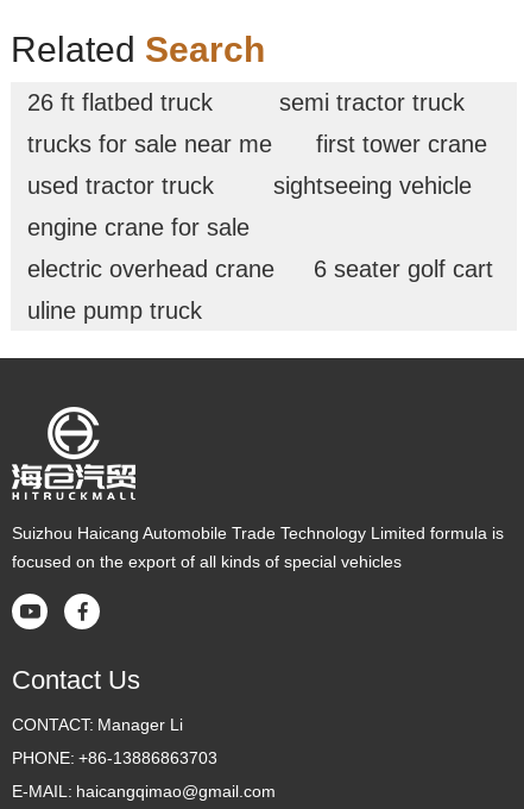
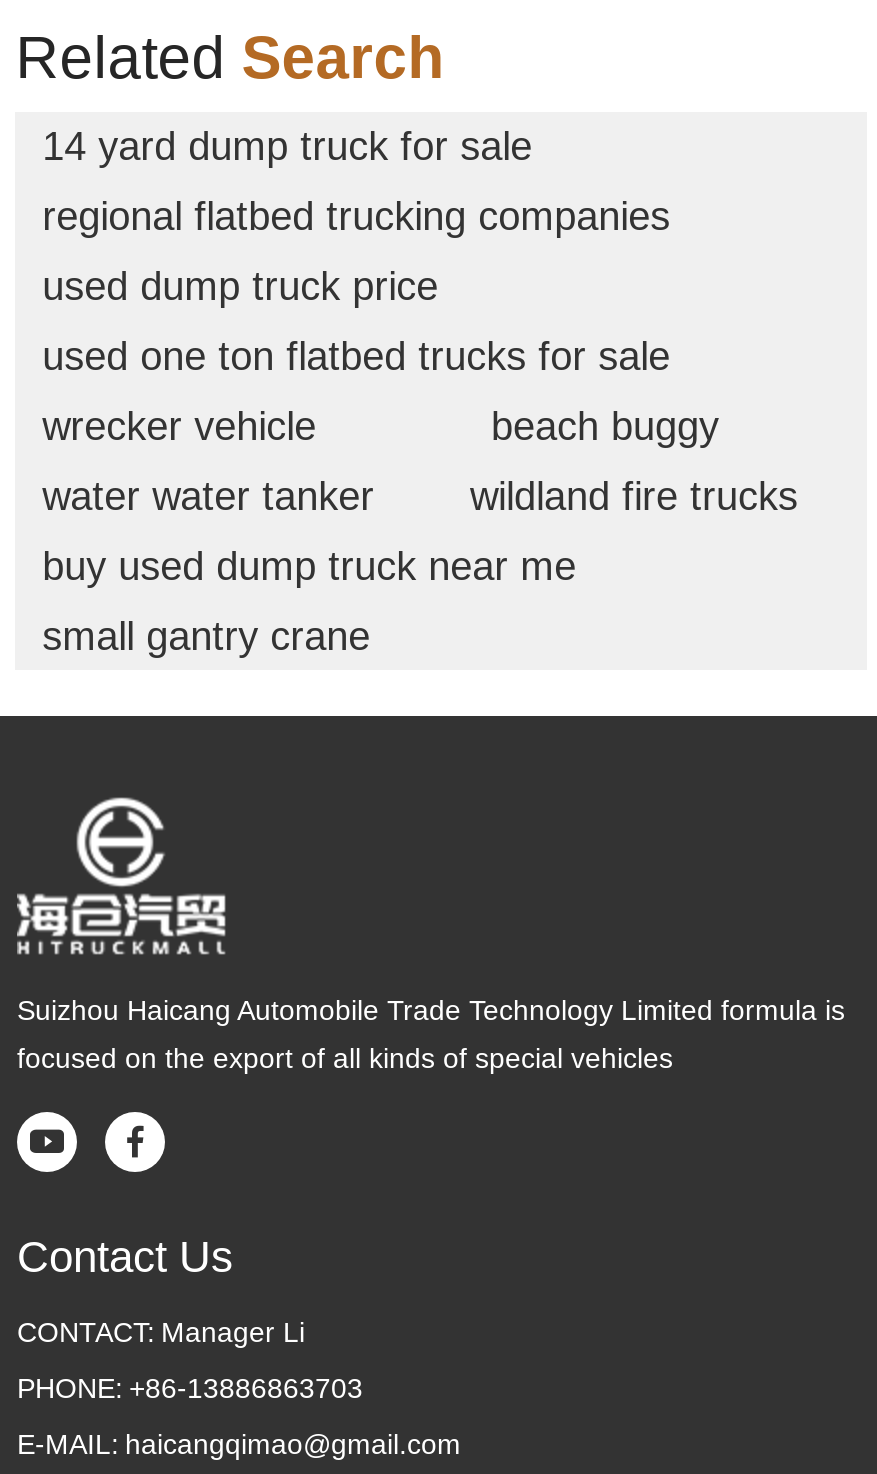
[27,89,493,323] 26 ft flatbed truck | semi tractor truck | trucks for sale near me | first tower crane | used tractor truck | sightseeing vehicle | engine crane for sale | electric overhead crane | 6 seater golf cart | uline pump truck -> [42,124,798,657] 14 yard dump truck for sale | regional flatbed trucking companies | used dump truck price | used one ton flatbed trucks for sale | wrecker vehicle | beach buggy | water water tanker | wildland fire trucks | buy used dump truck near me | small gantry crane

